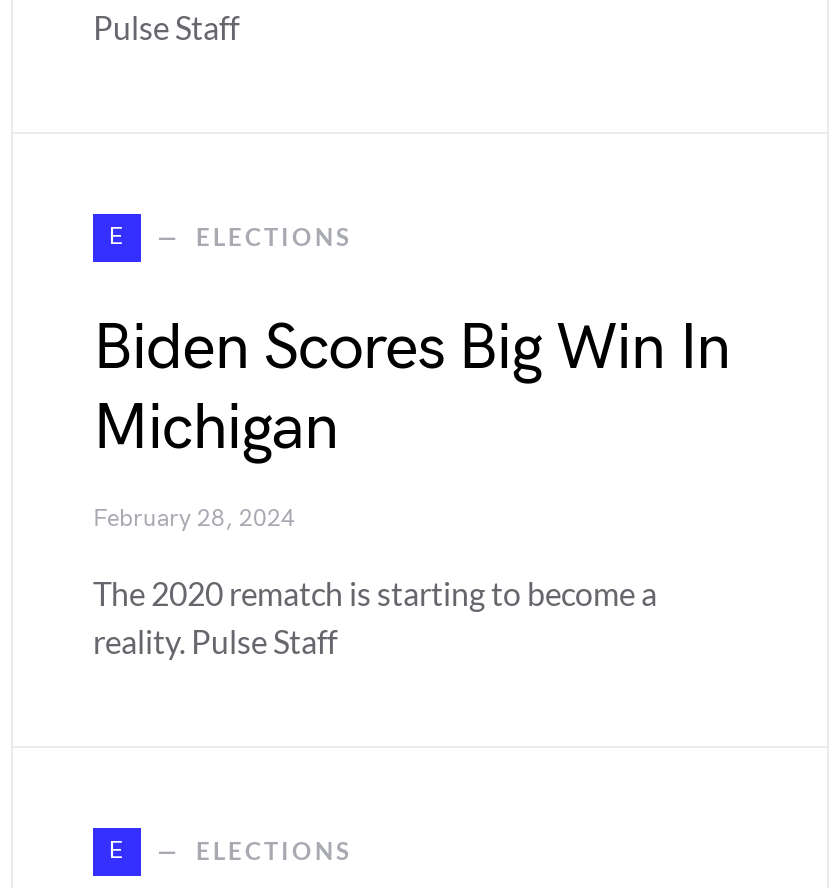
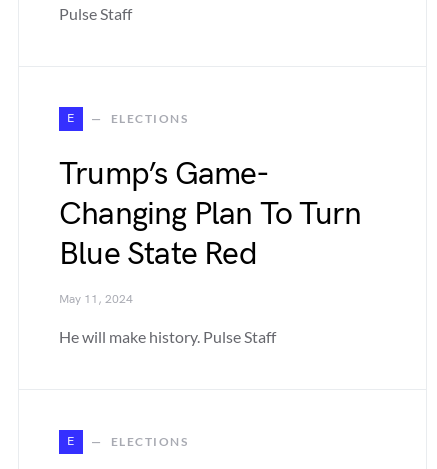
[93,309,730,467] Biden Scores Big Win In | Michigan -> [59,155,361,274] Trump’s Game- | Changing Plan To Turn | Blue State Red
[93,503,295,533] February 28, 2024 -> [59,292,133,307] May 11, 2024
[93,573,657,659] The 2020 rematch is starting to become a | reality. Pulse Staff -> [59,327,276,346] He will make history. Pulse Staff

